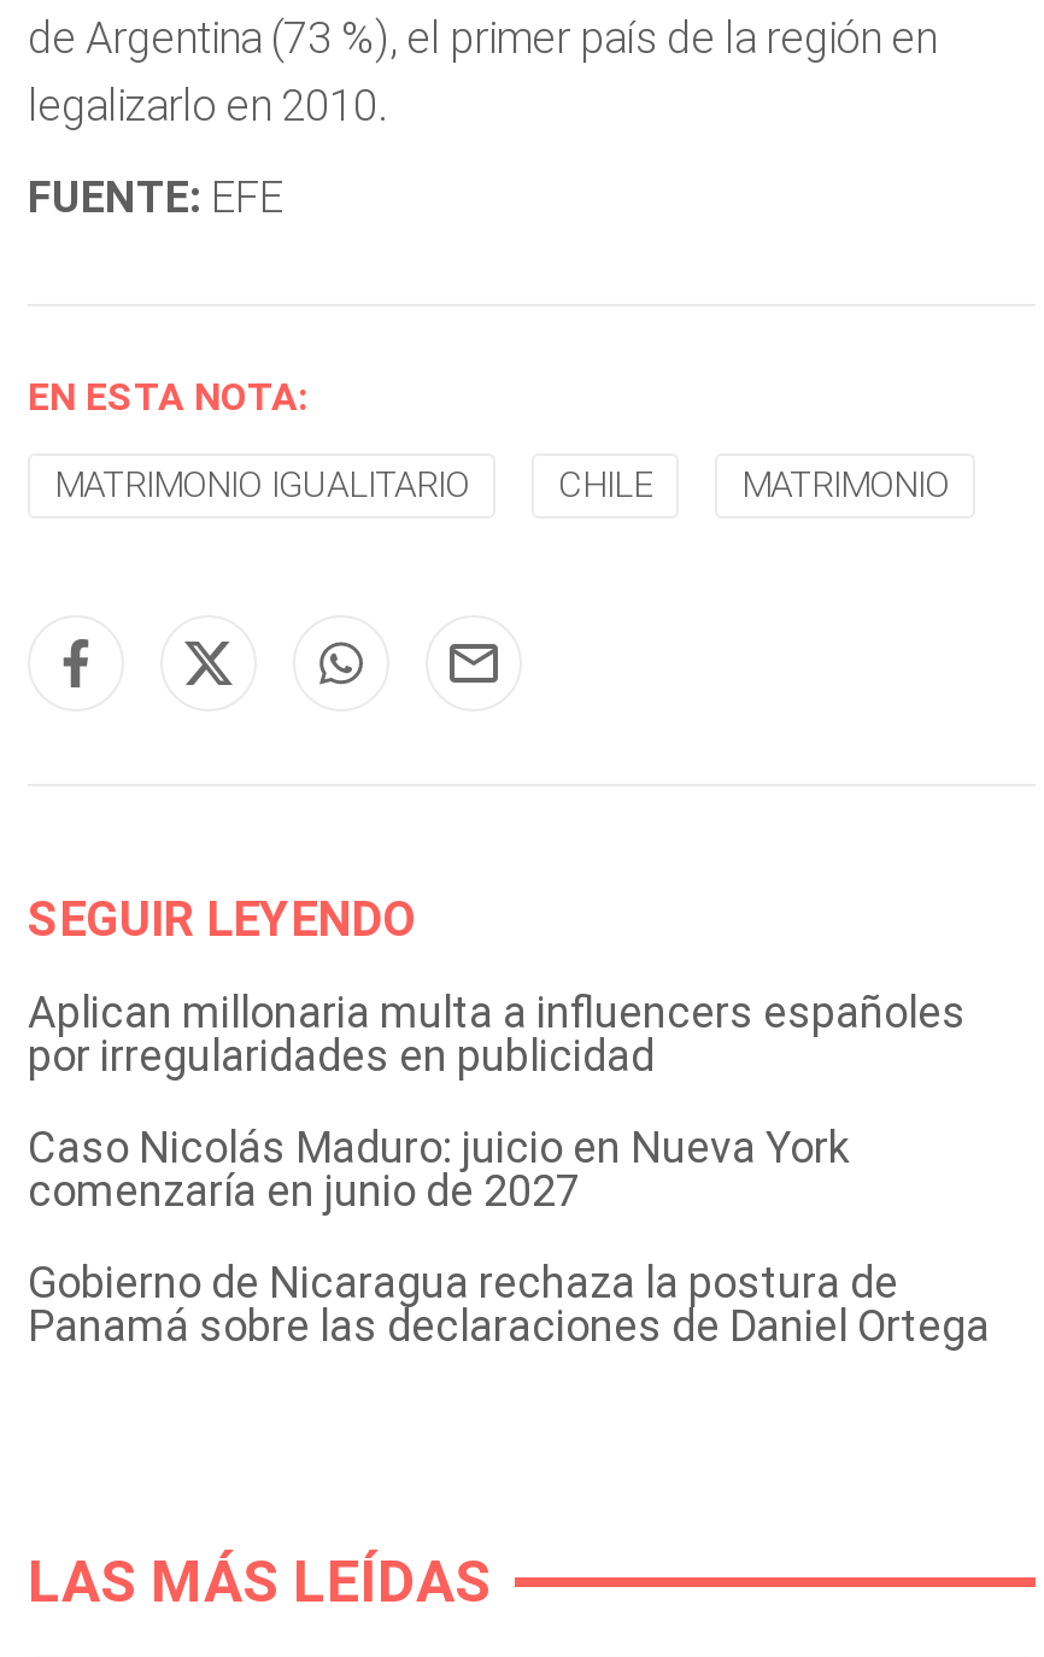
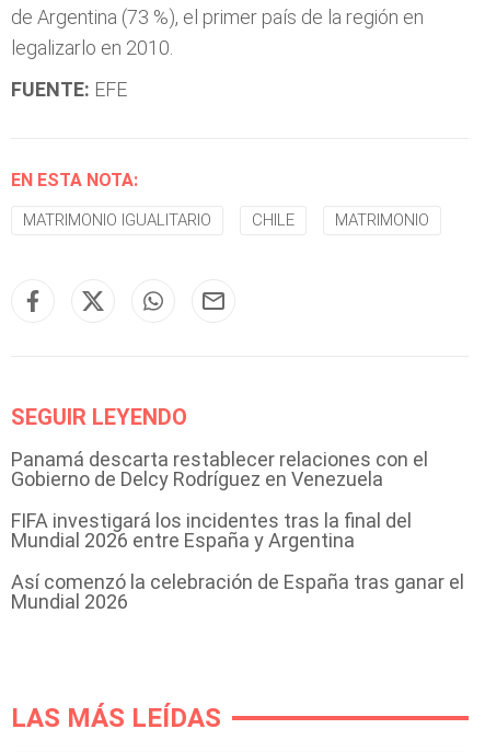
[28,985,966,1079] Aplican millonaria multa a influencers españoles | por irregularidades en publicidad -> [11,447,428,490] Panamá descarta restablecer relaciones con el | Gobierno de Delcy Rodríguez en Venezuela
[28,1120,850,1214] Caso Nicolás Maduro: juicio en Nueva York | comenzaría en junio de 2027 -> [11,508,412,551] FIFA investigará los incidentes tras la final del | Mundial 2026 entre España y Argentina
[28,1255,990,1349] Gobierno de Nicaragua rechaza la postura de | Panamá sobre las declaraciones de Daniel Ortega -> [11,570,464,612] Así comenzó la celebración de España tras ganar el | Mundial 2026

